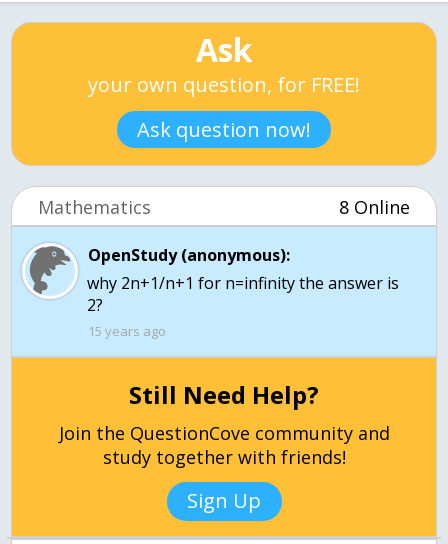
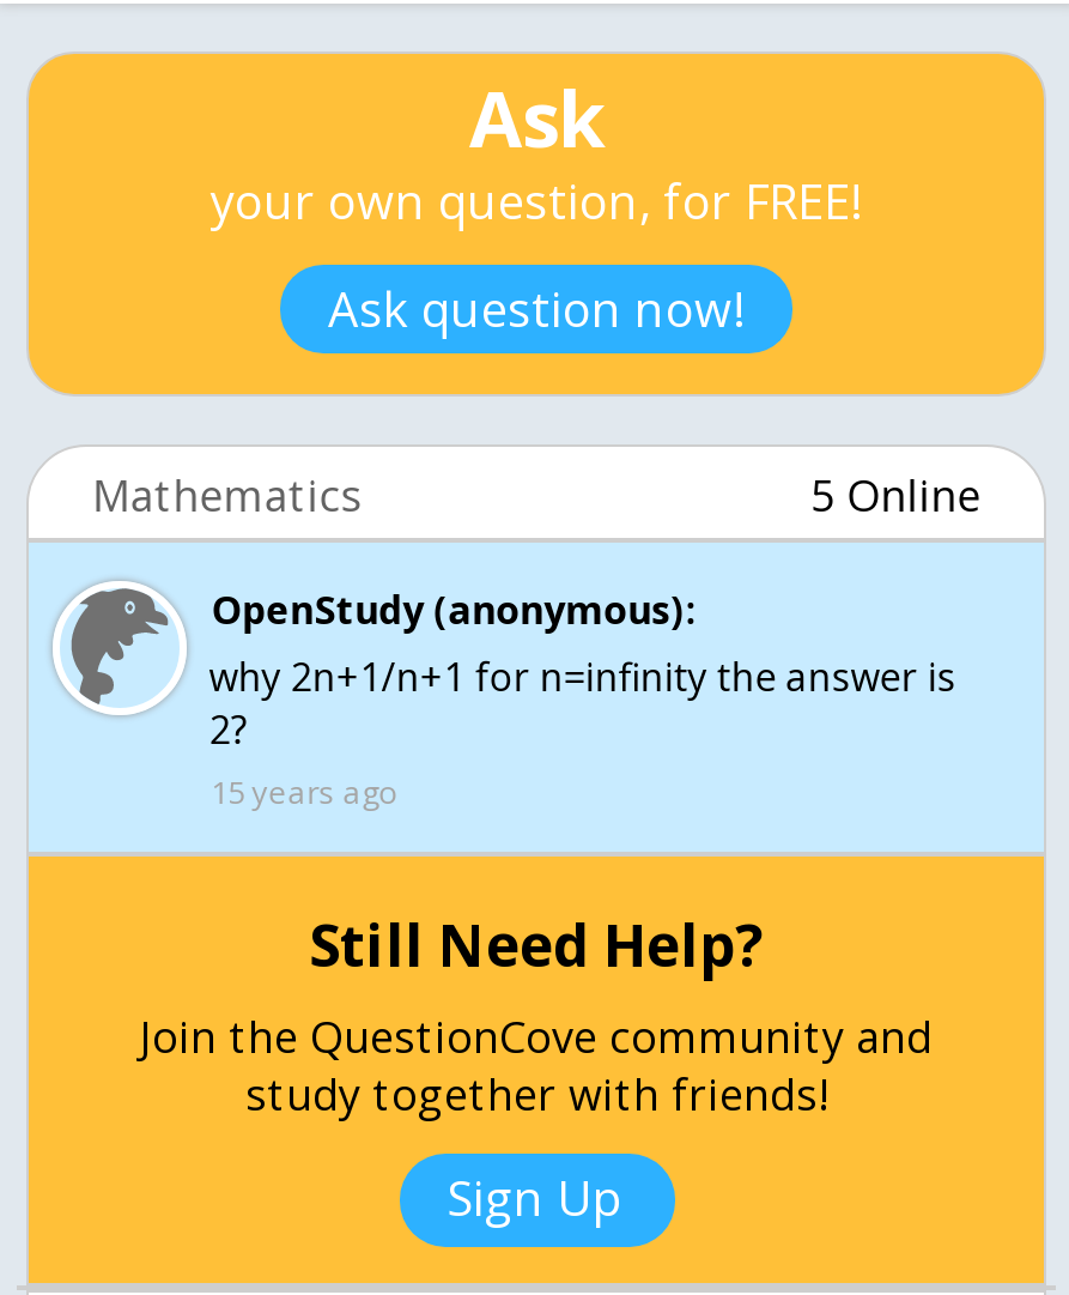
[339,195,410,219] 8 Online -> [811,466,981,524] 5 Online

